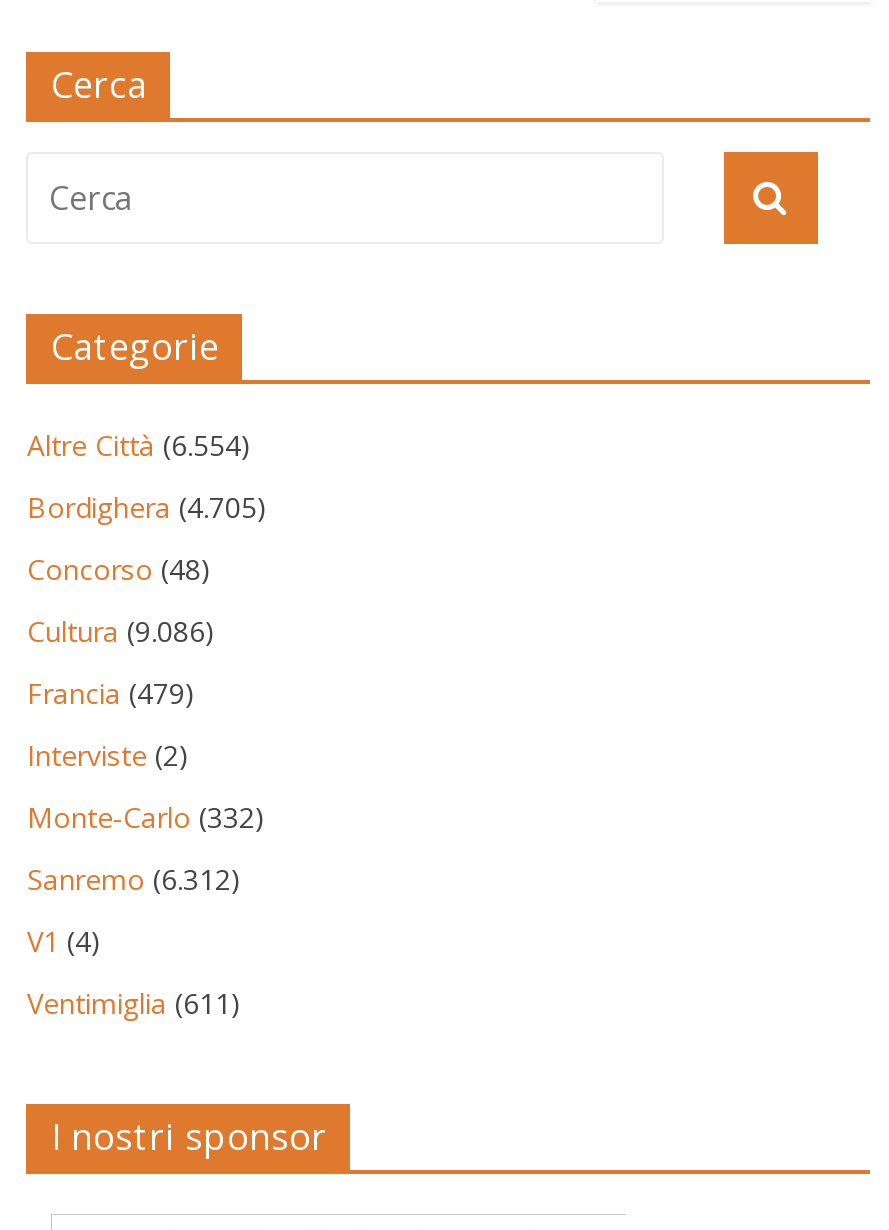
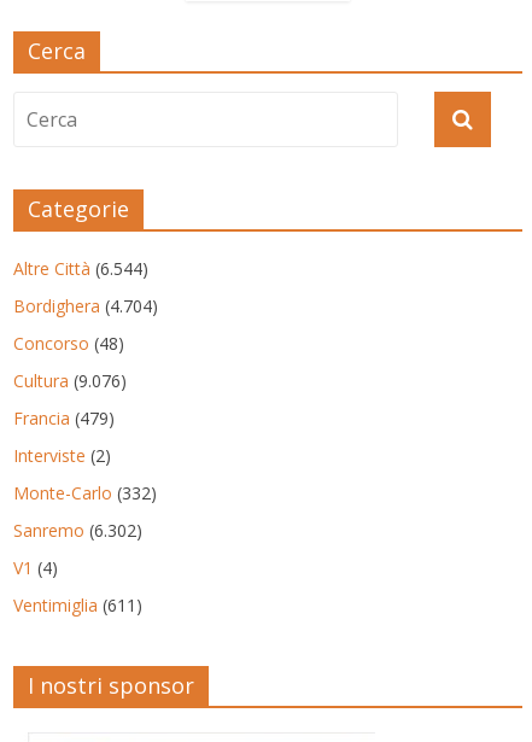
[27,425,251,463] Altre Città (6.554) -> [14,257,149,280] Altre Città (6.544)
[27,487,267,525] Bordighera (4.705) -> [14,294,159,317] Bordighera (4.704)
[27,611,215,649] Cultura (9.086) -> [14,369,127,392] Cultura (9.076)
[27,859,241,897] Sanremo (6.312) -> [14,518,143,541] Sanremo (6.302)

